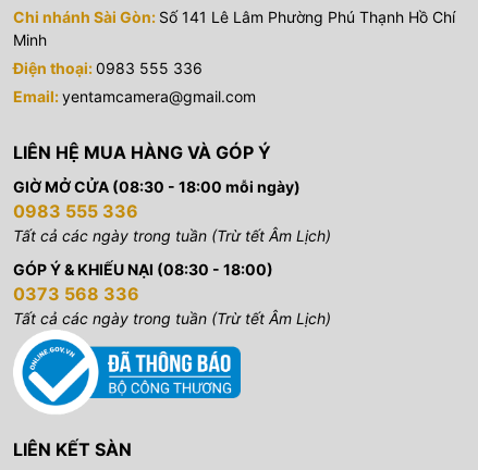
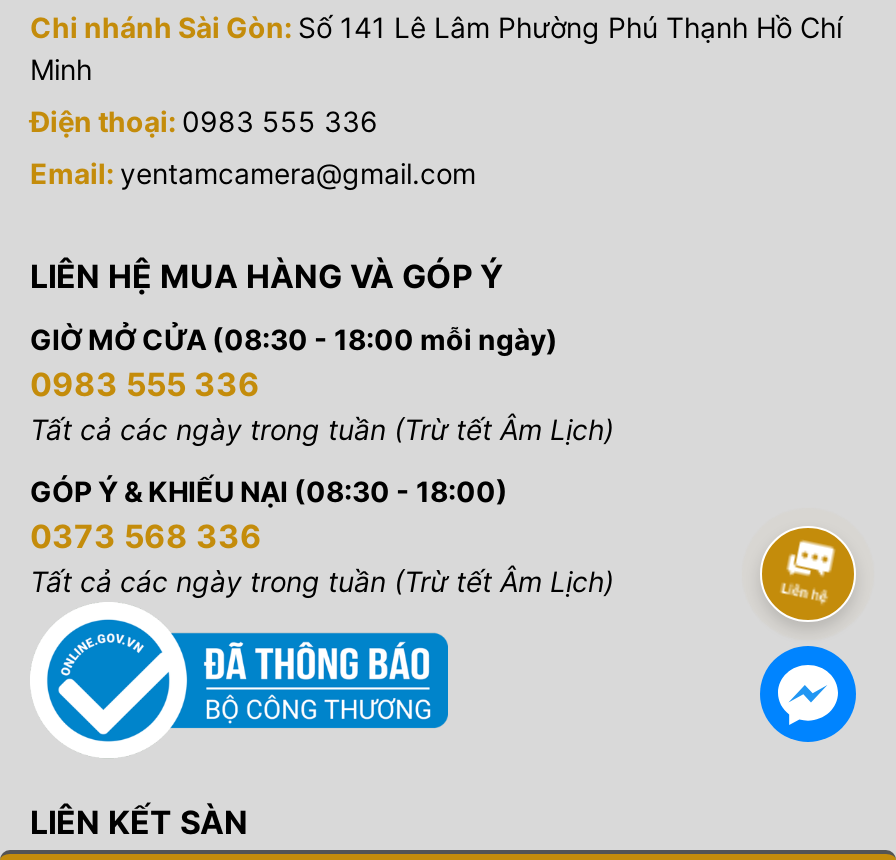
none -> [760,526,856,622] [image]
none -> [758,644,858,744] [image]

